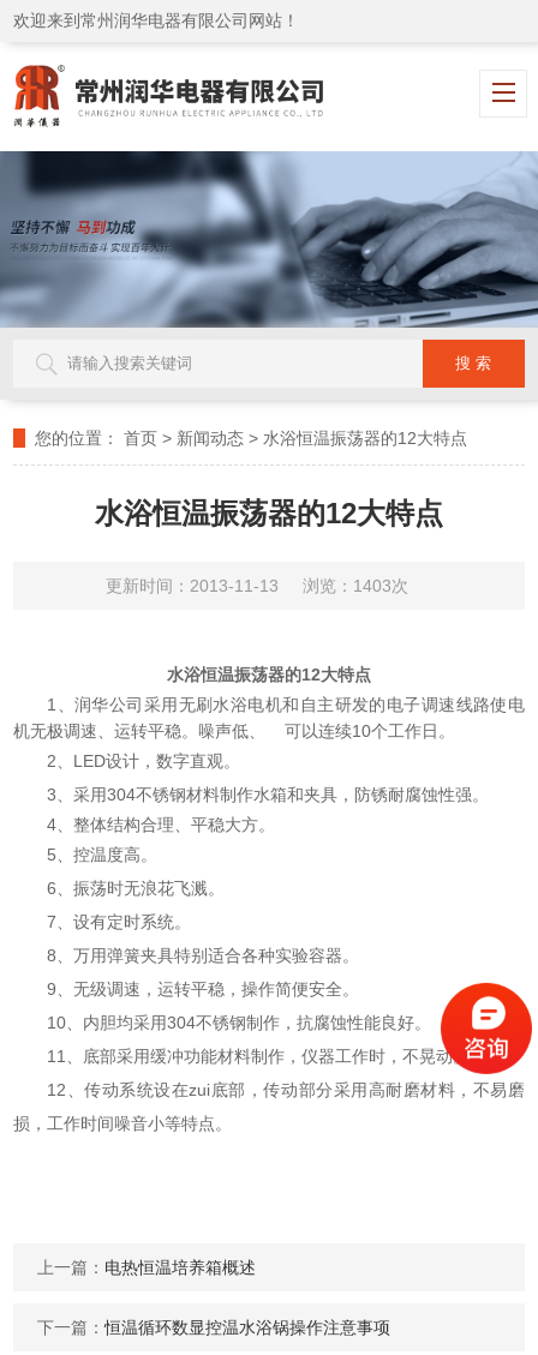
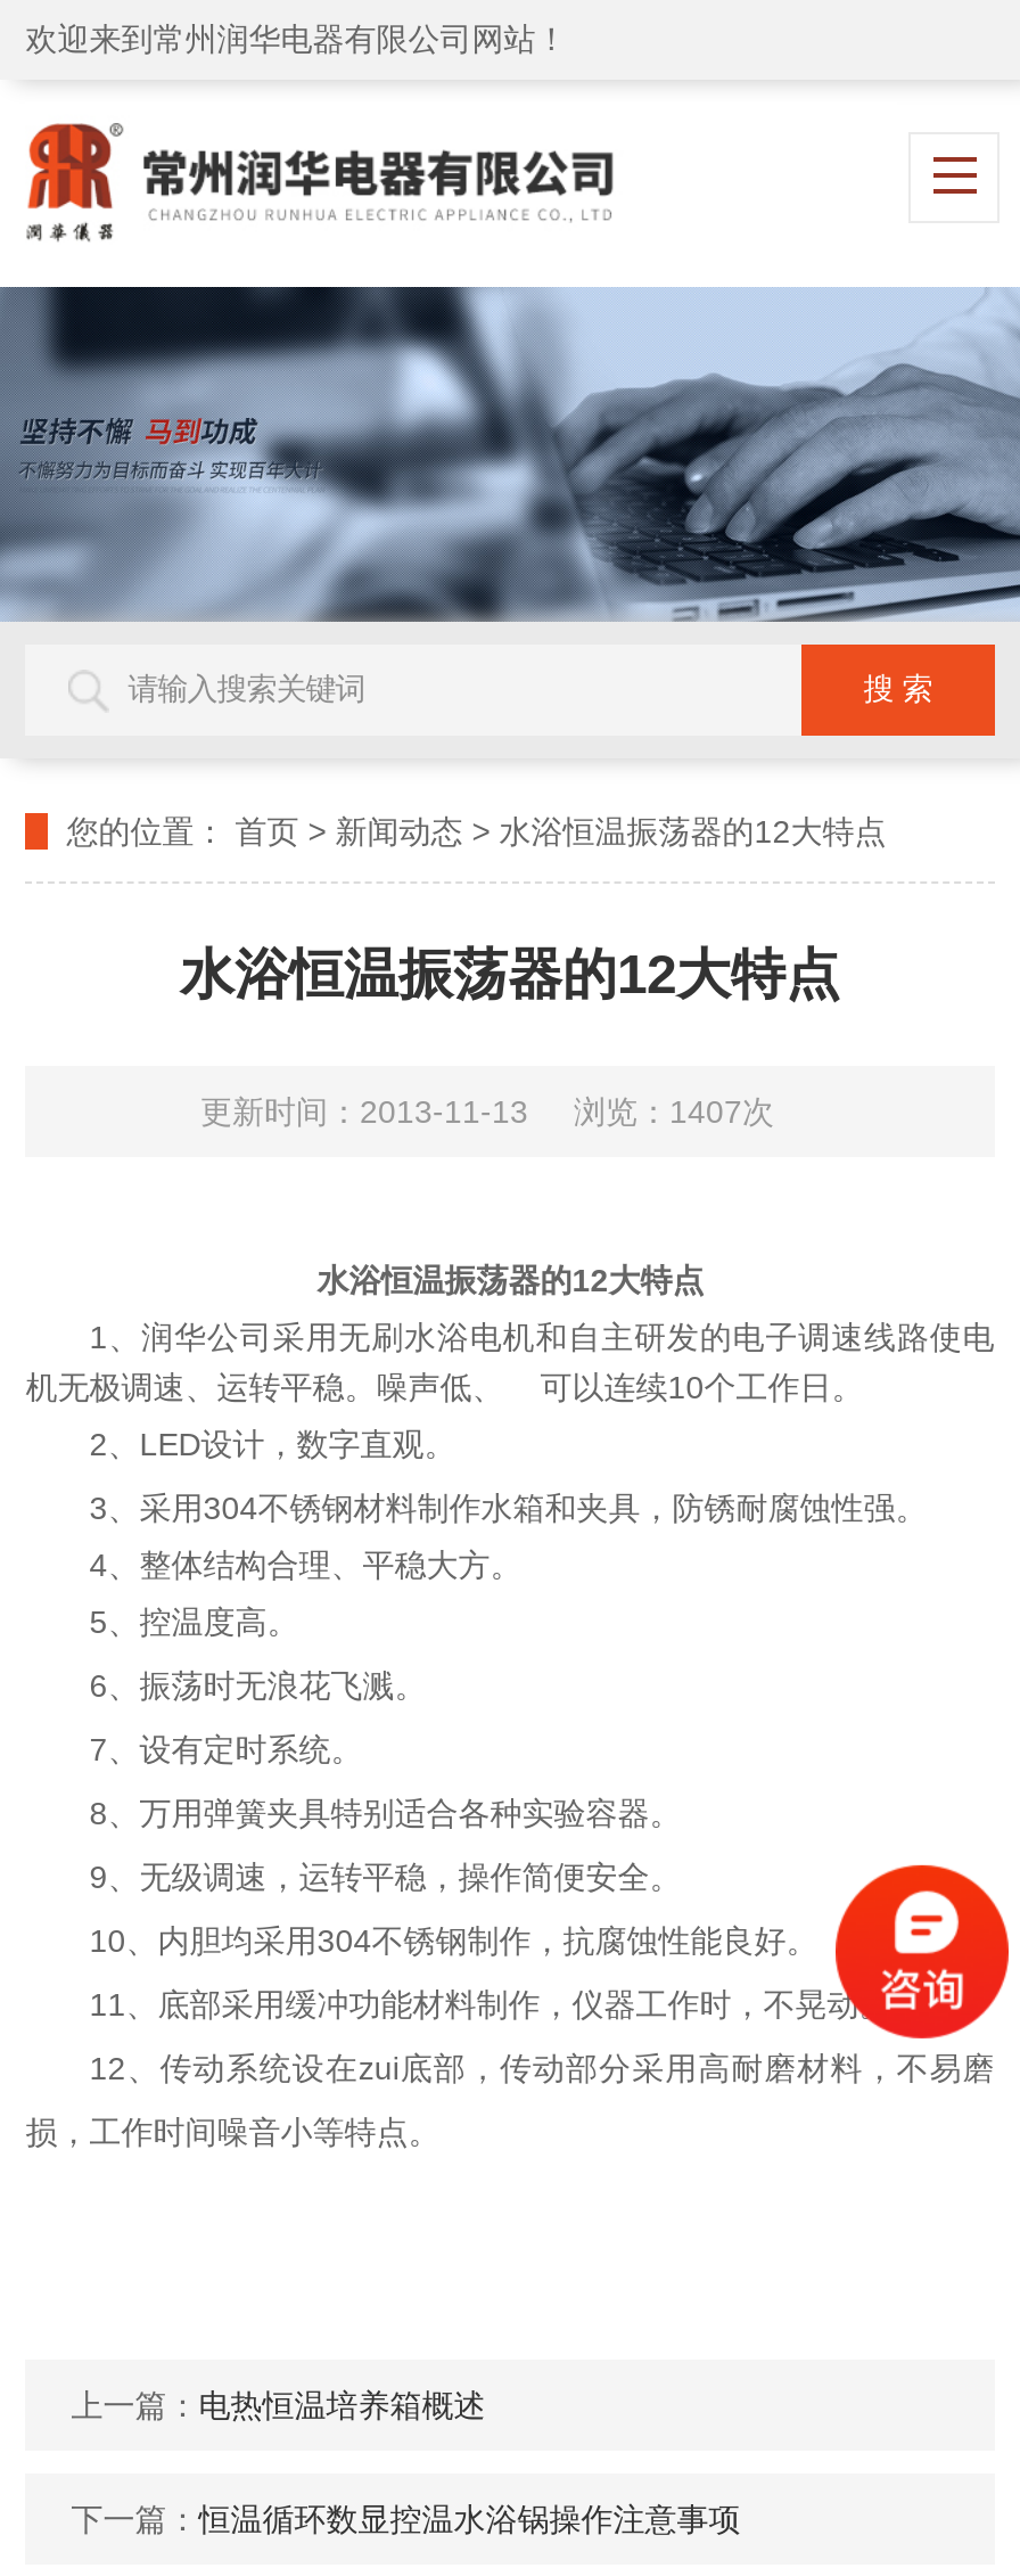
[106,576,408,595] 更新时间：2013-11-13 浏览：1403次 -> [200,1093,774,1129] 更新时间：2013-11-13 浏览：1407次

